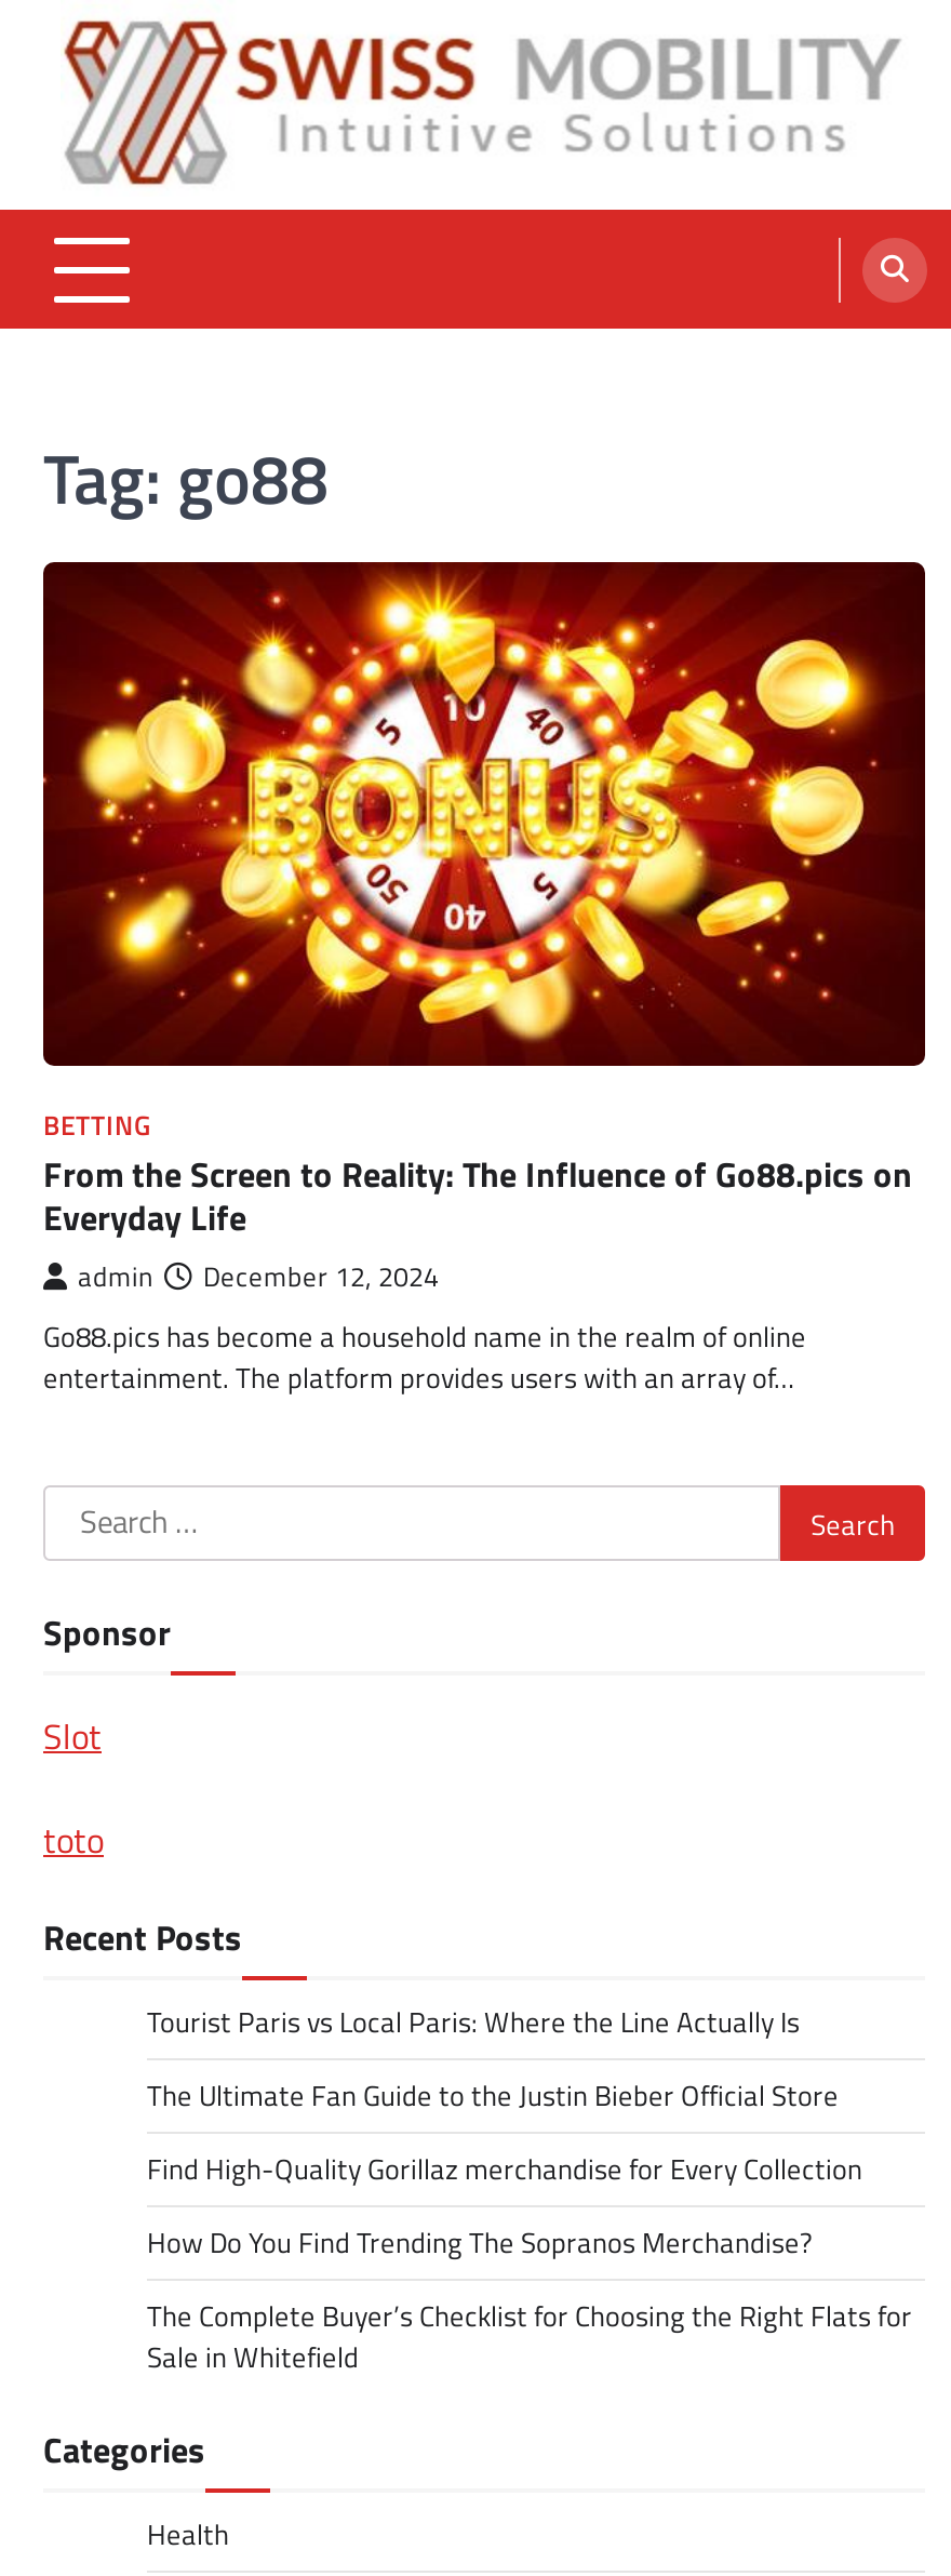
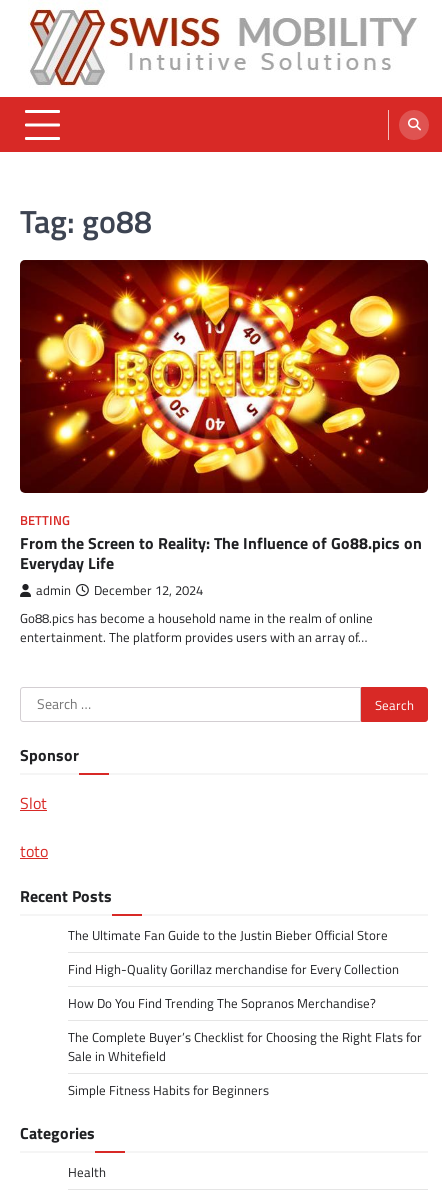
[147,2000,800,2044] Tourist Paris vs Local Paris: Where the Line Actually Is -> none
moved [147,2074,912,2379] -> [68,925,422,1066]: The Ultimate Fan Guide to the Justin Bieber Official Store | Find High-Quality Gorillaz merchandise for Every Collection | How Do You Find Trending The Sopranos Merchandise? | The Complete Buyer’s Checklist for Choosing the Right Flats for | Sale in Whitefield
none -> [68,1080,269,1100] Simple Fitness Habits for Beginners

